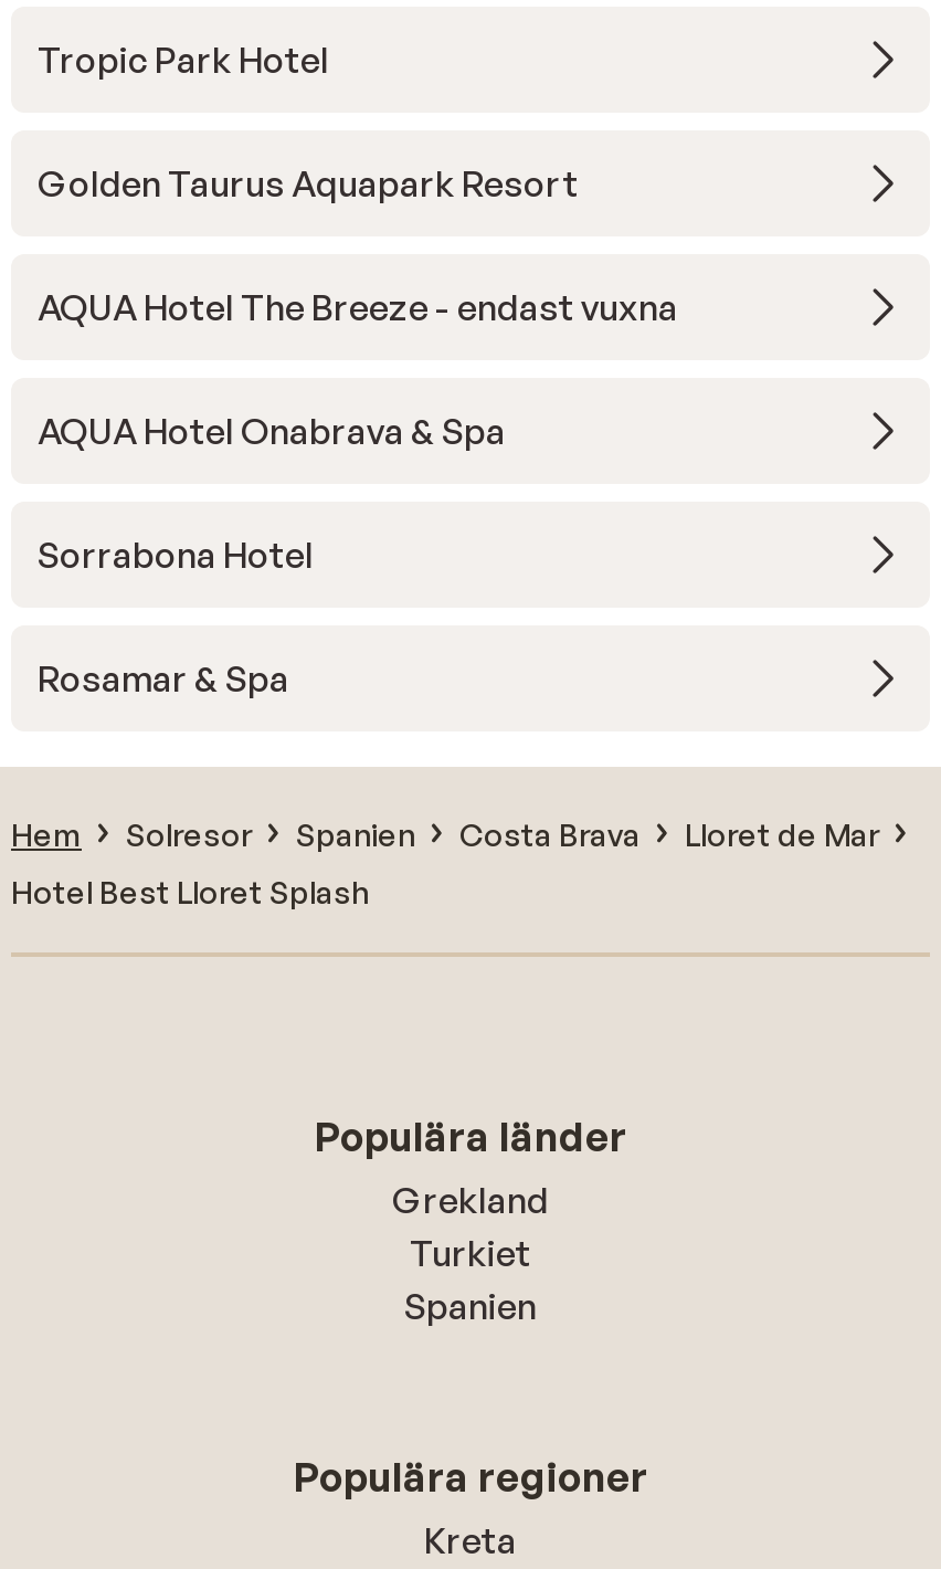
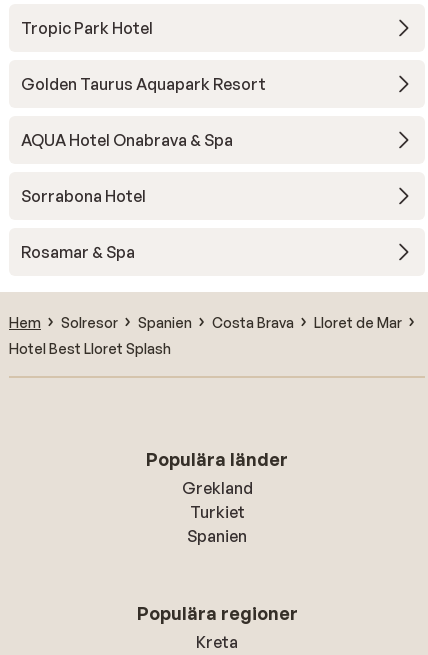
[38,285,678,329] AQUA Hotel The Breeze - endast vuxna -> none

